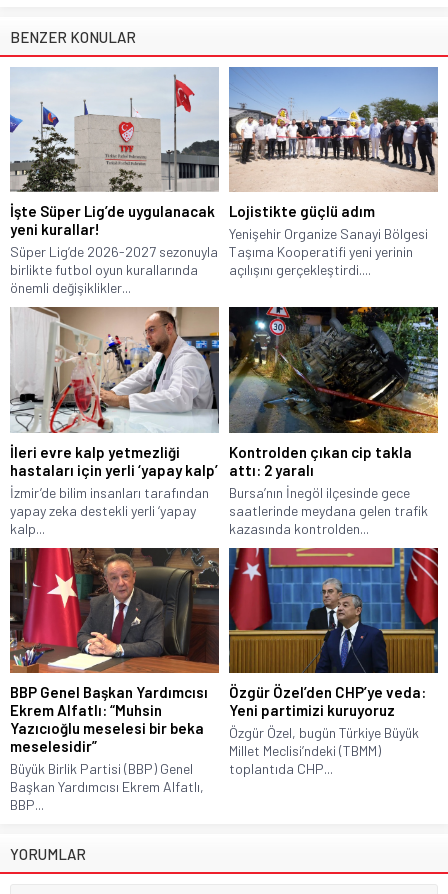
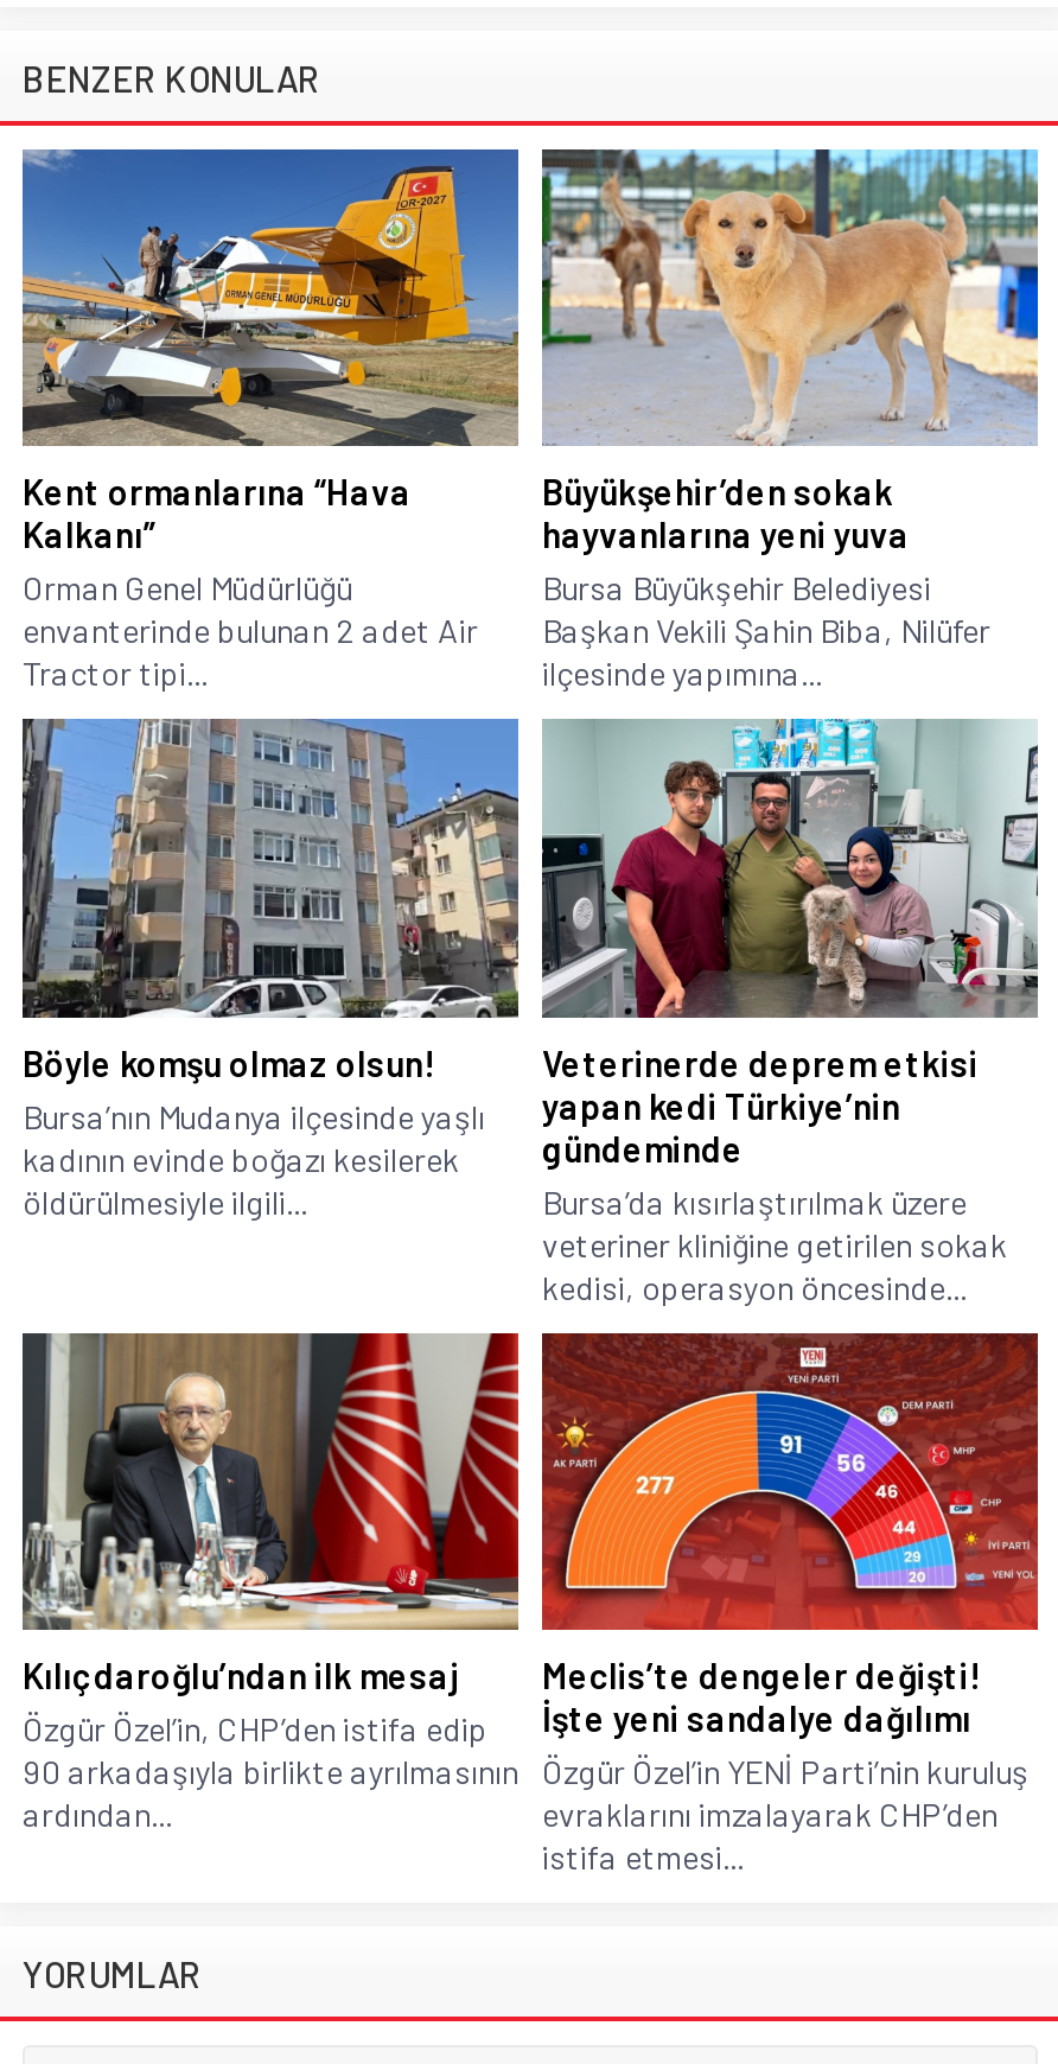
[10,68,220,296] [image] | İşte Süper Lig’de uygulanacak | yeni kurallar! | Süper Lig’de 2026-2027 sezonuyla | birlikte futbol oyun kurallarında | önemli değişiklikler... -> [23,149,521,693] [image] | Kent ormanlarına “Hava | Kalkanı” | Orman Genel Müdürlüğü | envanterinde bulunan 2 adet Air | Tractor tipi...
[228,66,439,278] [image] | Lojistikte güçlü adım | Yenişehir Organize Sanayi Bölgesi | Taşıma Kooperatifi yeni yerinin | açılışını gerçekleştirdi.... -> [540,147,1040,693] [image] | Büyükşehir’den sokak | hayvanlarına yeni yuva | Bursa Büyükşehir Belediyesi | Başkan Vekili Şahin Biba, Nilüfer | ilçesinde yapımına...
[10,306,220,537] [image] | İleri evre kalp yetmezliği | hastaları için yerli ‘yapay kalp’ | İzmir’de bilim insanları tarafından | yapay zeka destekli yerli ‘yapay | kalp... -> [20,716,521,1221] [image] | Böyle komşu olmaz olsun! | Bursa’nın Mudanya ilçesinde yaşlı | kadının evinde boğazı kesilerek | öldürülmesiyle ilgili...
[228,306,439,537] [image] | Kontrolden çıkan cip takla | attı: 2 yaralı | Bursa’nın İnegöl ilçesinde gece | saatlerinde meydana gelen trafik | kazasında kontrolden... -> [542,716,1040,1306] [image] | Veterinerde deprem etkisi | yapan kedi Türkiye’nin | gündeminde | Bursa’da kısırlaştırılmak üzere | veteriner kliniğine getirilen sokak | kedisi, operasyon öncesinde...
[9,547,220,676] [image] -> [20,1291,521,1552] [image]
[228,562,439,676] [image] -> [540,1291,1040,1552] [image]
[10,683,208,813] BBP Genel Başkan Yardımcısı | Ekrem Alfatlı: “Muhsin | Yazıcıoğlu meselesi bir beka | meselesidir” | Büyük Birlik Partisi (BBP) Genel | Başkan Yardımcısı Ekrem Alfatlı, | BBP... -> [23,1654,518,1834] Kılıçdaroğlu’ndan ilk mesaj | Özgür Özel’in, CHP’den istifa edip | 90 arkadaşıyla birlikte ayrılmasının | ardından...
[229,683,426,777] Özgür Özel’den CHP’ye veda: | Yeni partimizi kuruyoruz | Özgür Özel, bugün Türkiye Büyük | Millet Meclisi’ndeki (TBMM) | toplantıda CHP... -> [542,1654,1028,1877] Meclis’te dengeler değişti! | İşte yeni sandalye dağılımı | Özgür Özel’in YENİ Parti’nin kuruluş | evraklarını imzalayarak CHP’den | istifa etmesi...

